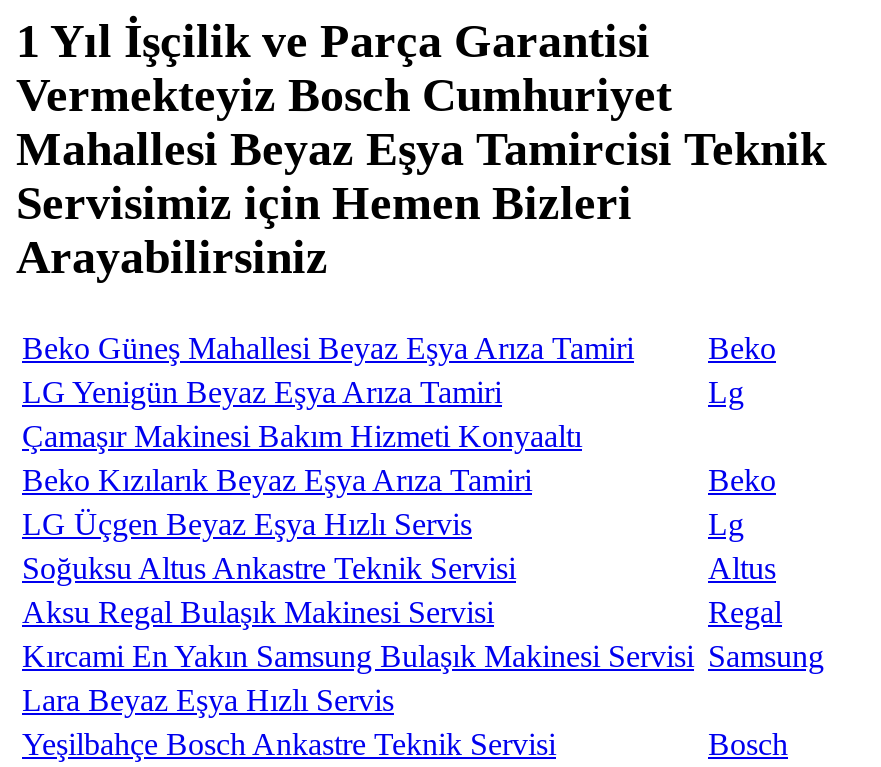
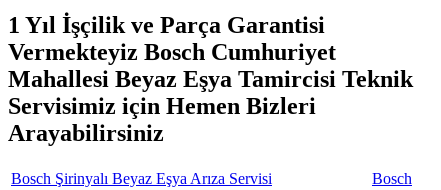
[22,331,824,761] Beko Güneş Mahallesi Beyaz Eşya Arıza Tamiri | Beko | LG Yenigün Beyaz Eşya Arıza Tamiri | Lg | Çamaşır Makinesi Bakım Hizmeti Konyaaltı | Beko Kızılarık Beyaz Eşya Arıza Tamiri | Beko | LG Üçgen Beyaz Eşya Hızlı Servis | Lg | Soğuksu Altus Ankastre Teknik Servisi | Altus | Aksu Regal Bulaşık Makinesi Servisi | Regal | Kırcami En Yakın Samsung Bulaşık Makinesi Servisi Samsung | Lara Beyaz Eşya Hızlı Servis | Yeşilbahçe Bosch Ankastre Teknik Servisi -> [11,170,272,187] Bosch Şirinyalı Beyaz Eşya Arıza Servisi

